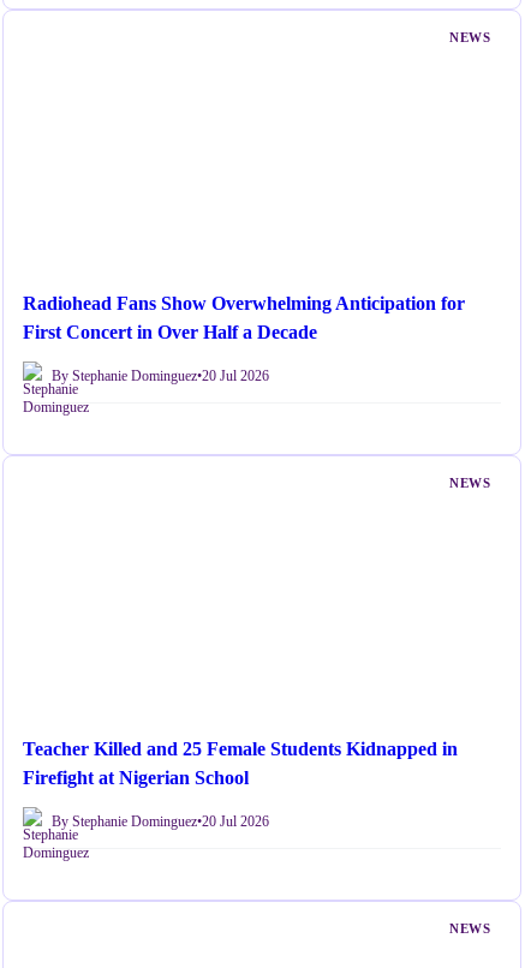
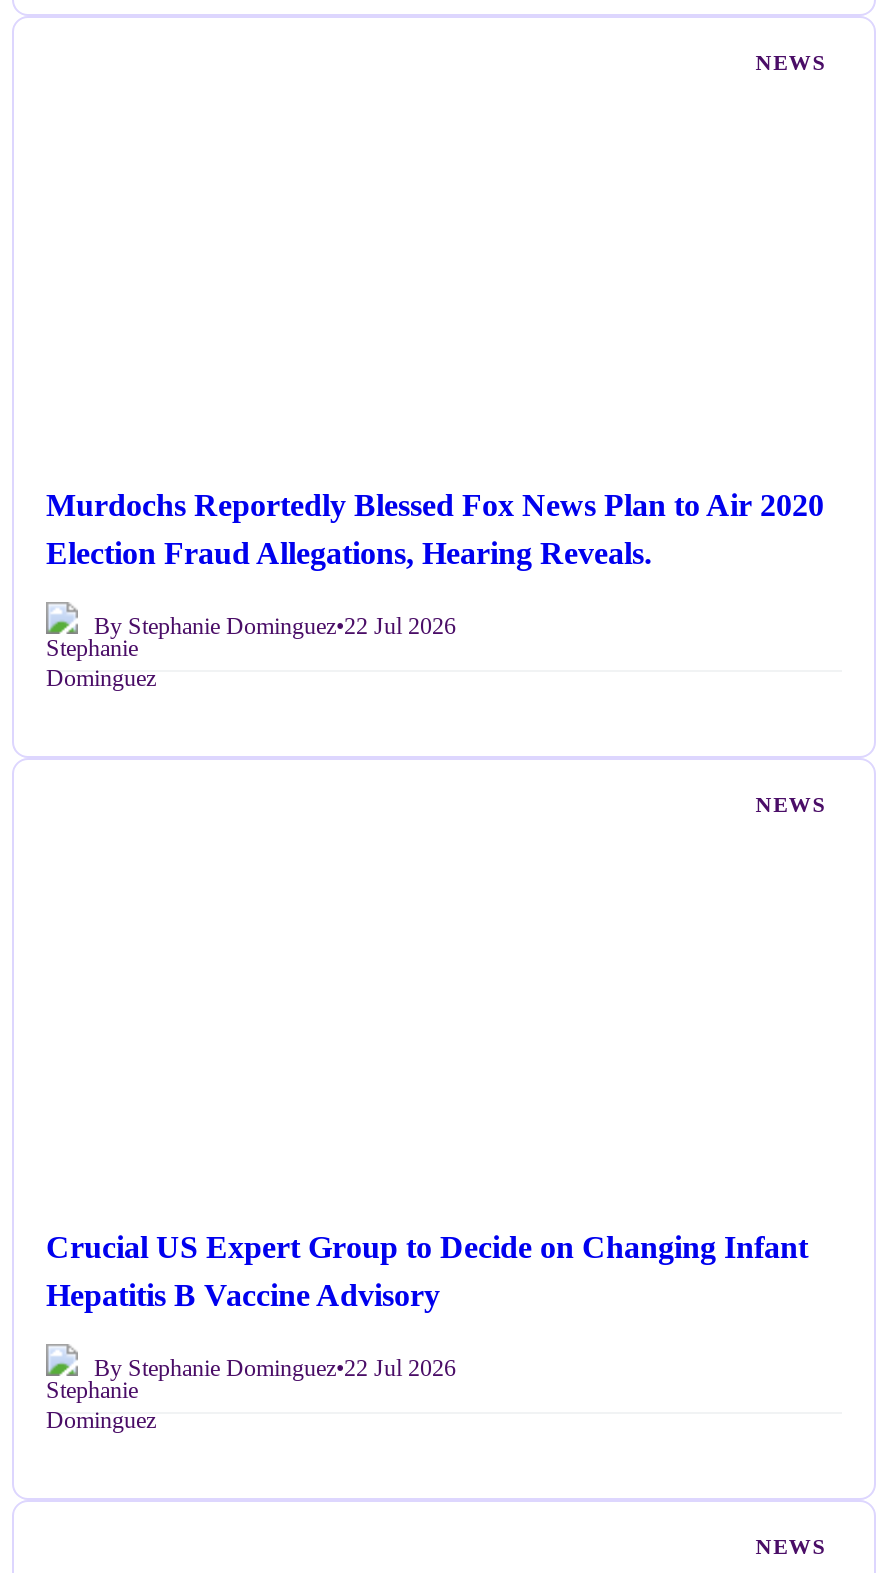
[23,293,465,342] Radiohead Fans Show Overwhelming Anticipation for | First Concert in Over Half a Decade -> [46,488,824,570] Murdochs Reportedly Blessed Fox News Plan to Air 2020 | Election Fraud Allegations, Hearing Reveals.
[52,367,269,384] By Stephanie Dominguez•20 Jul 2026 -> [94,611,456,639] By Stephanie Dominguez•22 Jul 2026
[23,739,458,788] Teacher Killed and 25 Female Students Kidnapped in | Firefight at Nigerian School -> [46,1230,808,1312] Crucial US Expert Group to Decide on Changing Infant | Hepatitis B Vaccine Advisory
[52,813,269,829] By Stephanie Dominguez•20 Jul 2026 -> [94,1353,456,1381] By Stephanie Dominguez•22 Jul 2026

